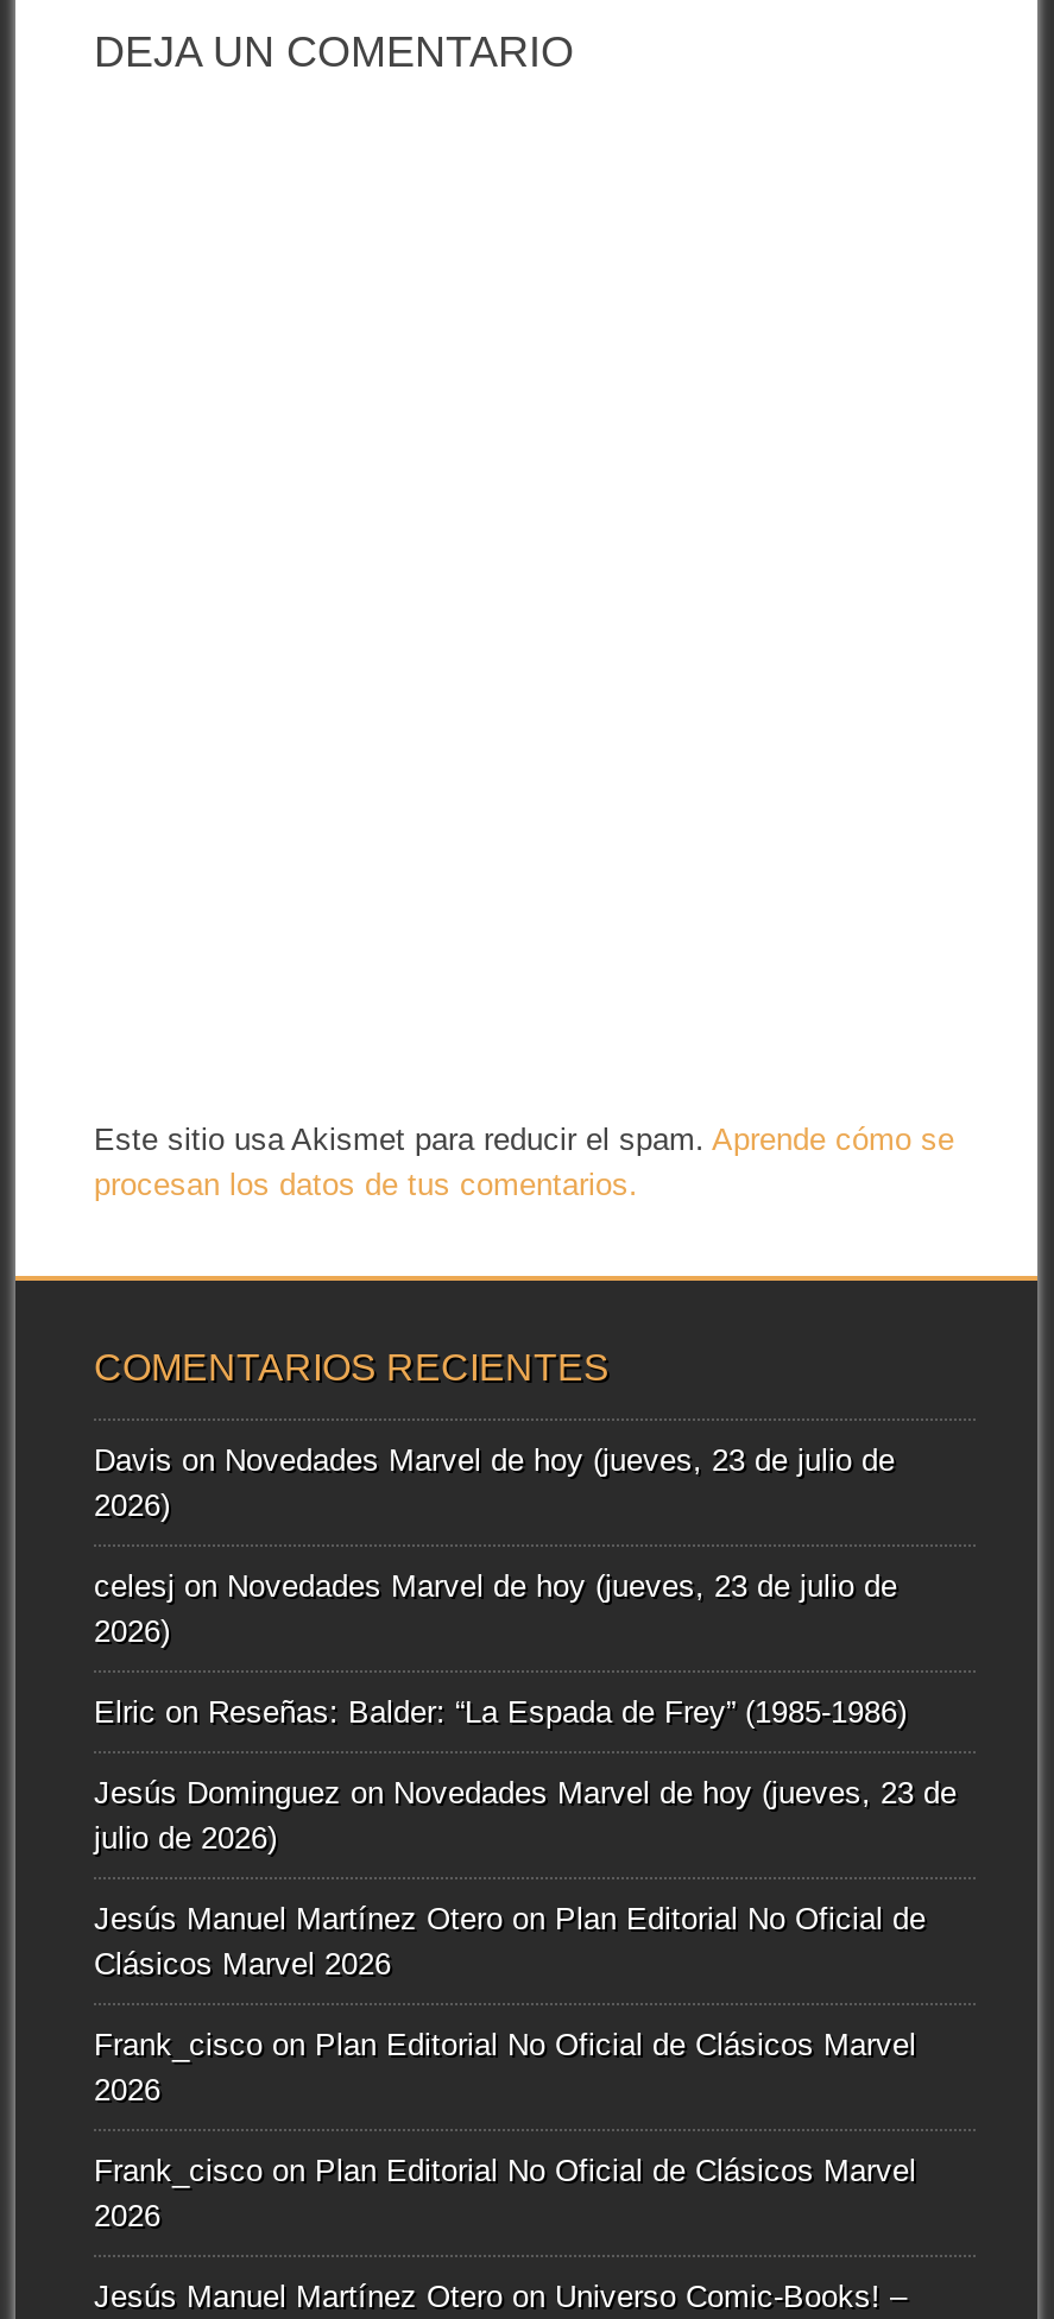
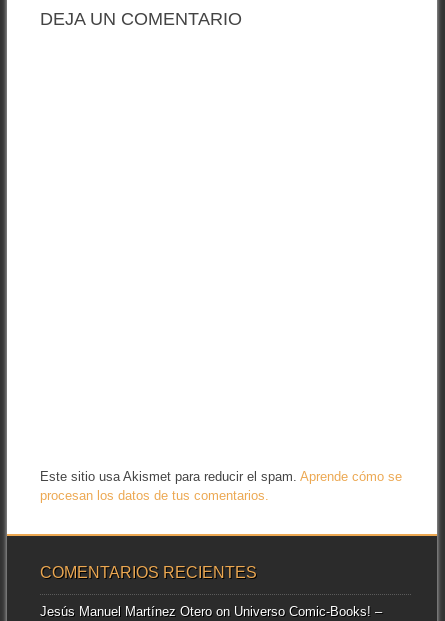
[94,1442,957,2233] Davis on Novedades Marvel de hoy (jueves, 23 de julio de | 2026) | celesj on Novedades Marvel de hoy (jueves, 23 de julio de | 2026) | Elric on Reseñas: Balder: “La Espada de Frey” (1985-1986) | Jesús Dominguez on Novedades Marvel de hoy (jueves, 23 de | julio de 2026) | Jesús Manuel Martínez Otero on Plan Editorial No Oficial de | Clásicos Marvel 2026 | Frank_cisco on Plan Editorial No Oficial de Clásicos Marvel | 2026 | Frank_cisco on Plan Editorial No Oficial de Clásicos Marvel | 2026 -> none

